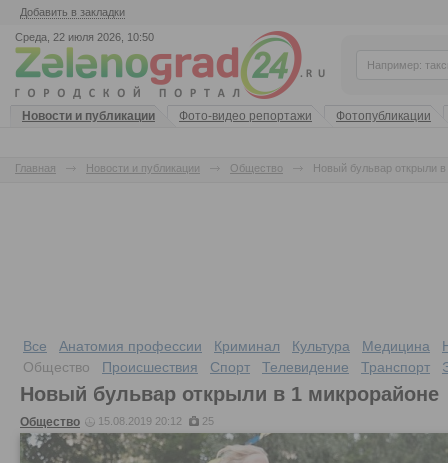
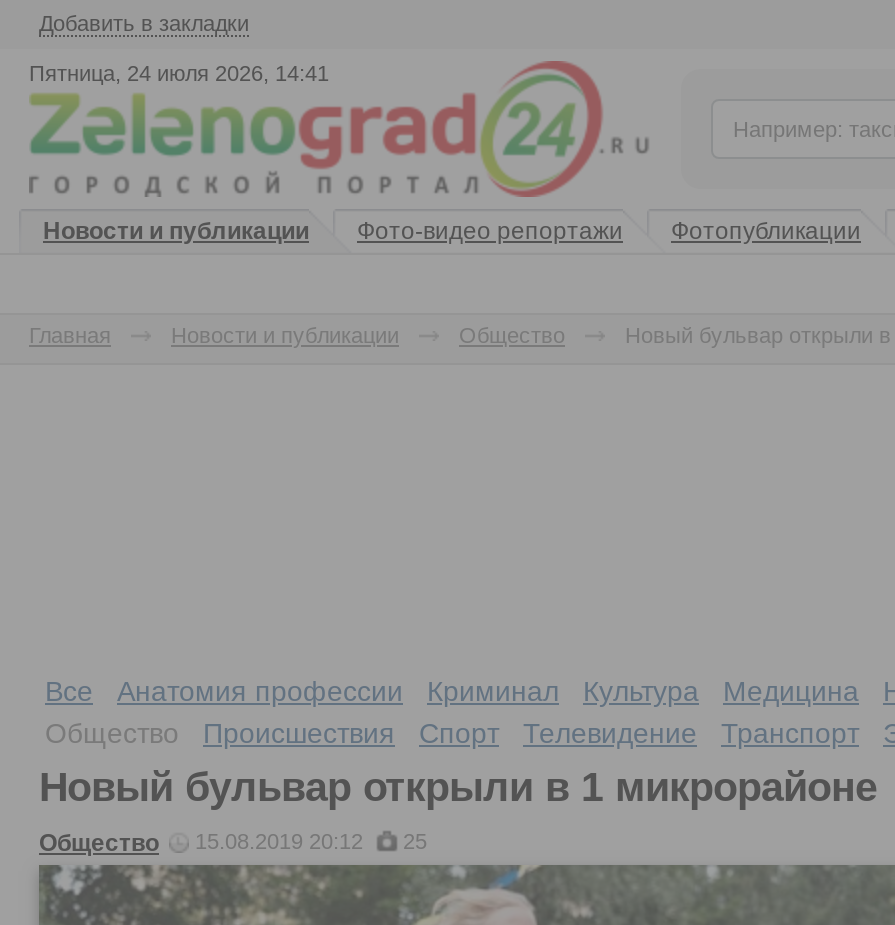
[15,31,154,43] Среда, 22 июля 2026, 10:50 -> [29,61,329,85] Пятница, 24 июля 2026, 14:41

